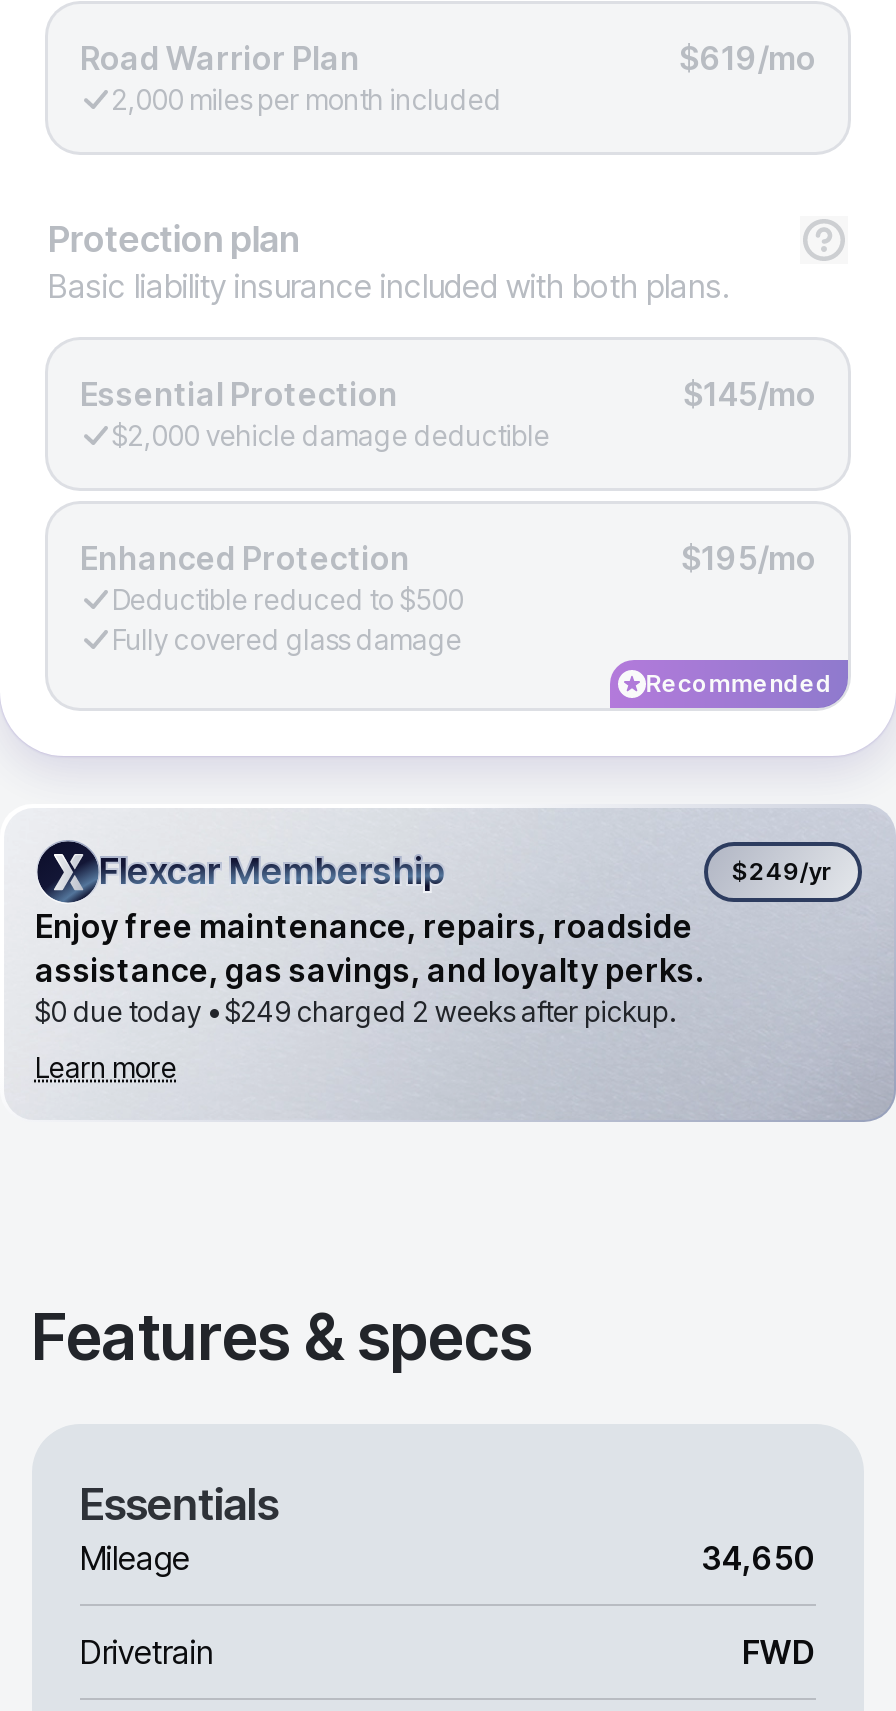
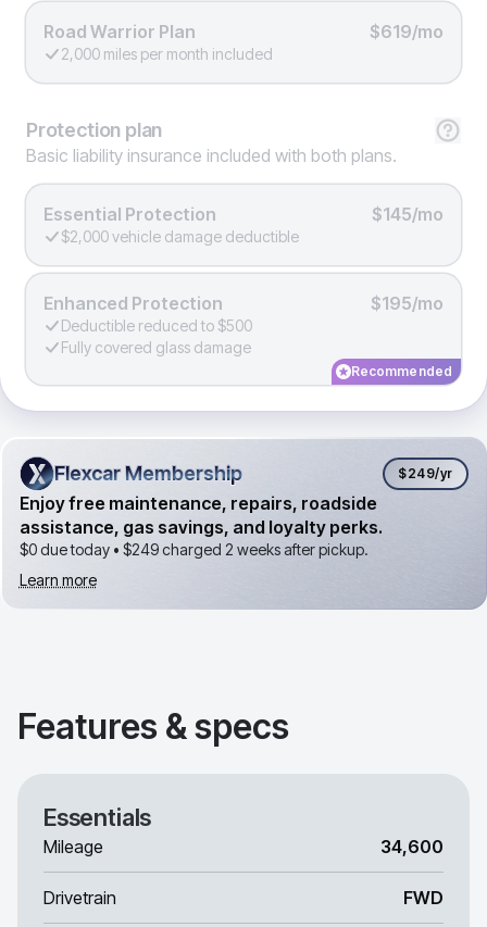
[702,1538,816,1578] 34,650 -> [380,836,444,857] 34,600

